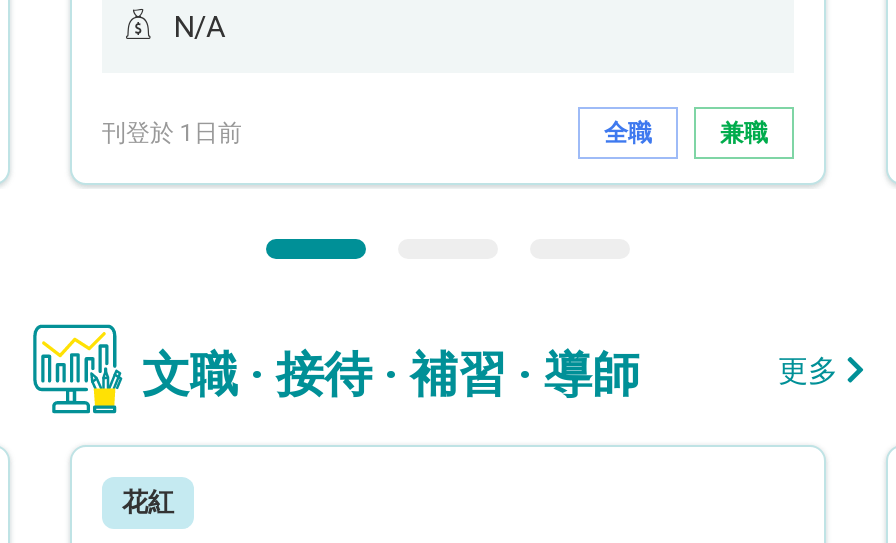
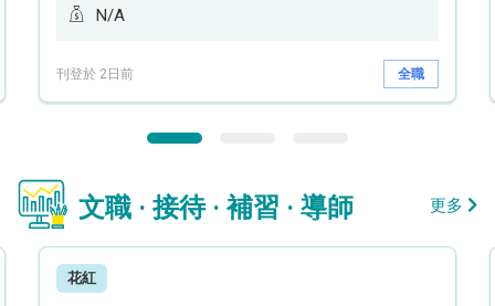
[102,118,242,146] 刊登於 1日前 -> [56,66,134,81] 刊登於 2日前
[720,118,768,146] 兼職 -> none

